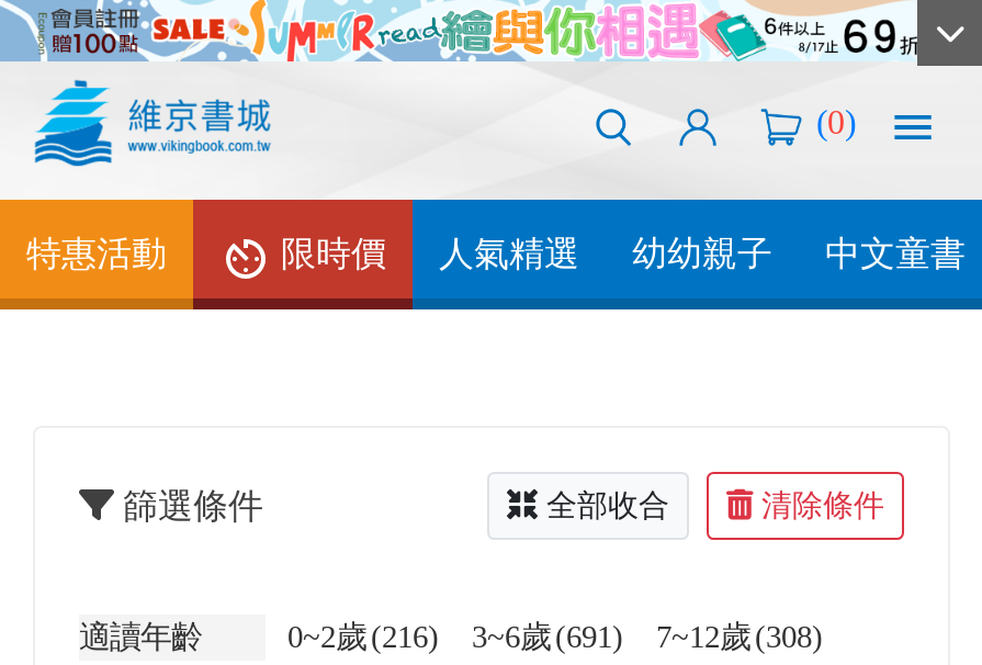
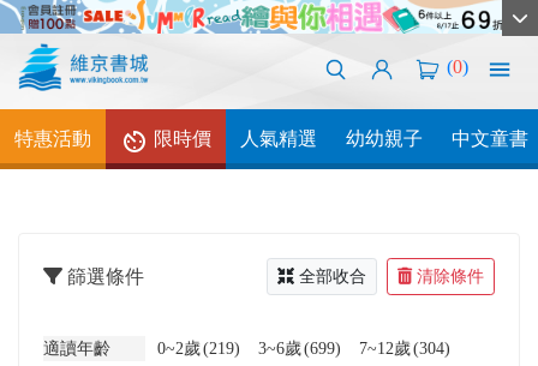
[287,619,439,654] 0~2歲 (216) -> [157,338,240,358] 0~2歲 (219)
[472,619,623,654] 3~6歲 (691) -> [258,338,341,358] 3~6歲 (699)
[656,619,823,654] 7~12歲 (308) -> [359,338,450,358] 7~12歲 (304)

